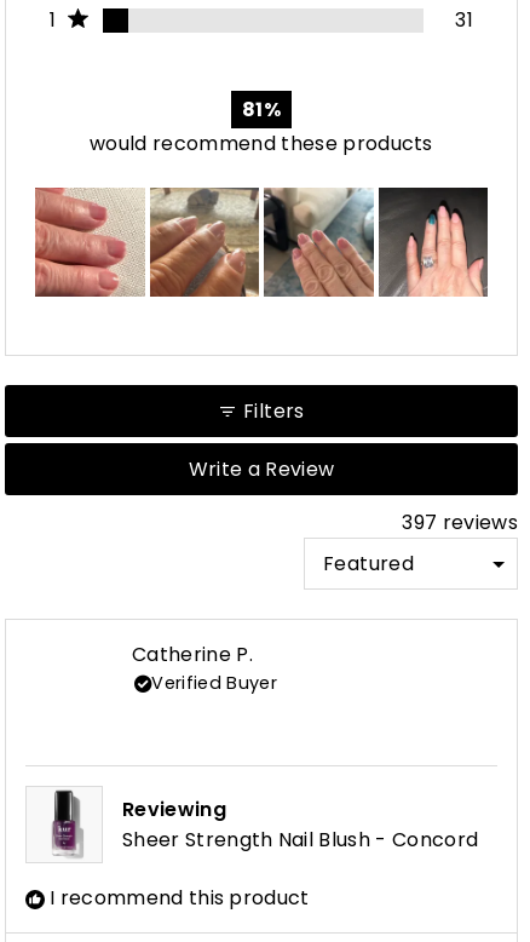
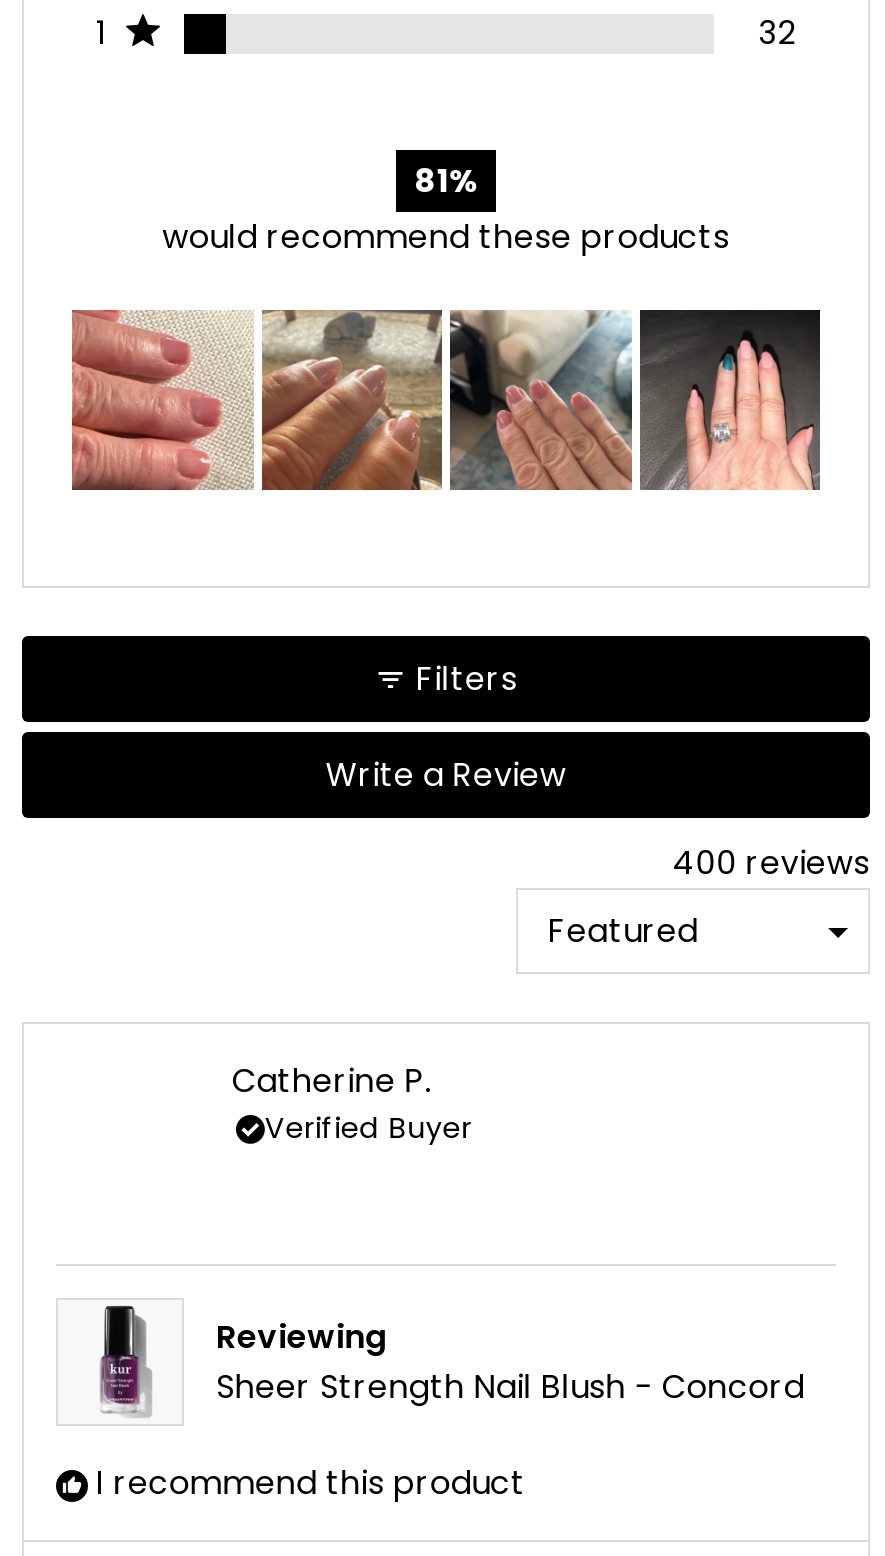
[455,6,473,34] 31 -> [759,10,796,56] 32
[402,509,518,537] 397 reviews -> [673,841,870,887] 400 reviews

